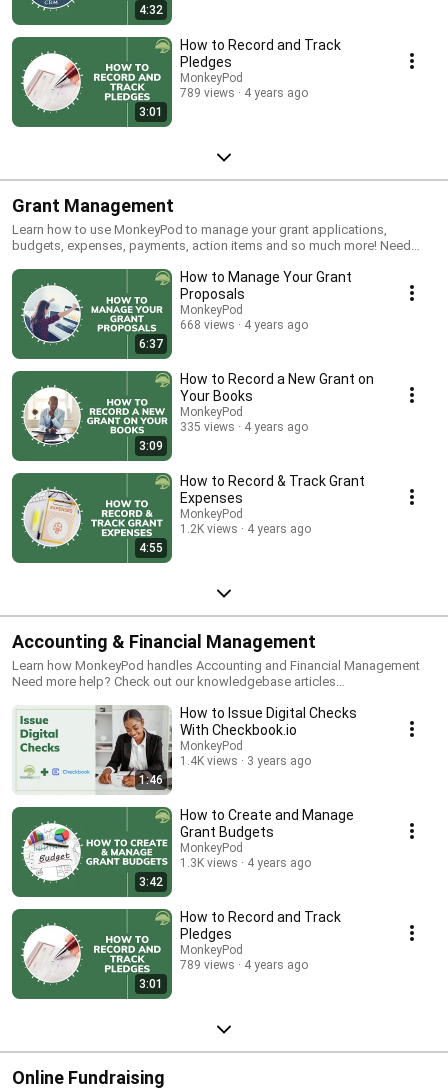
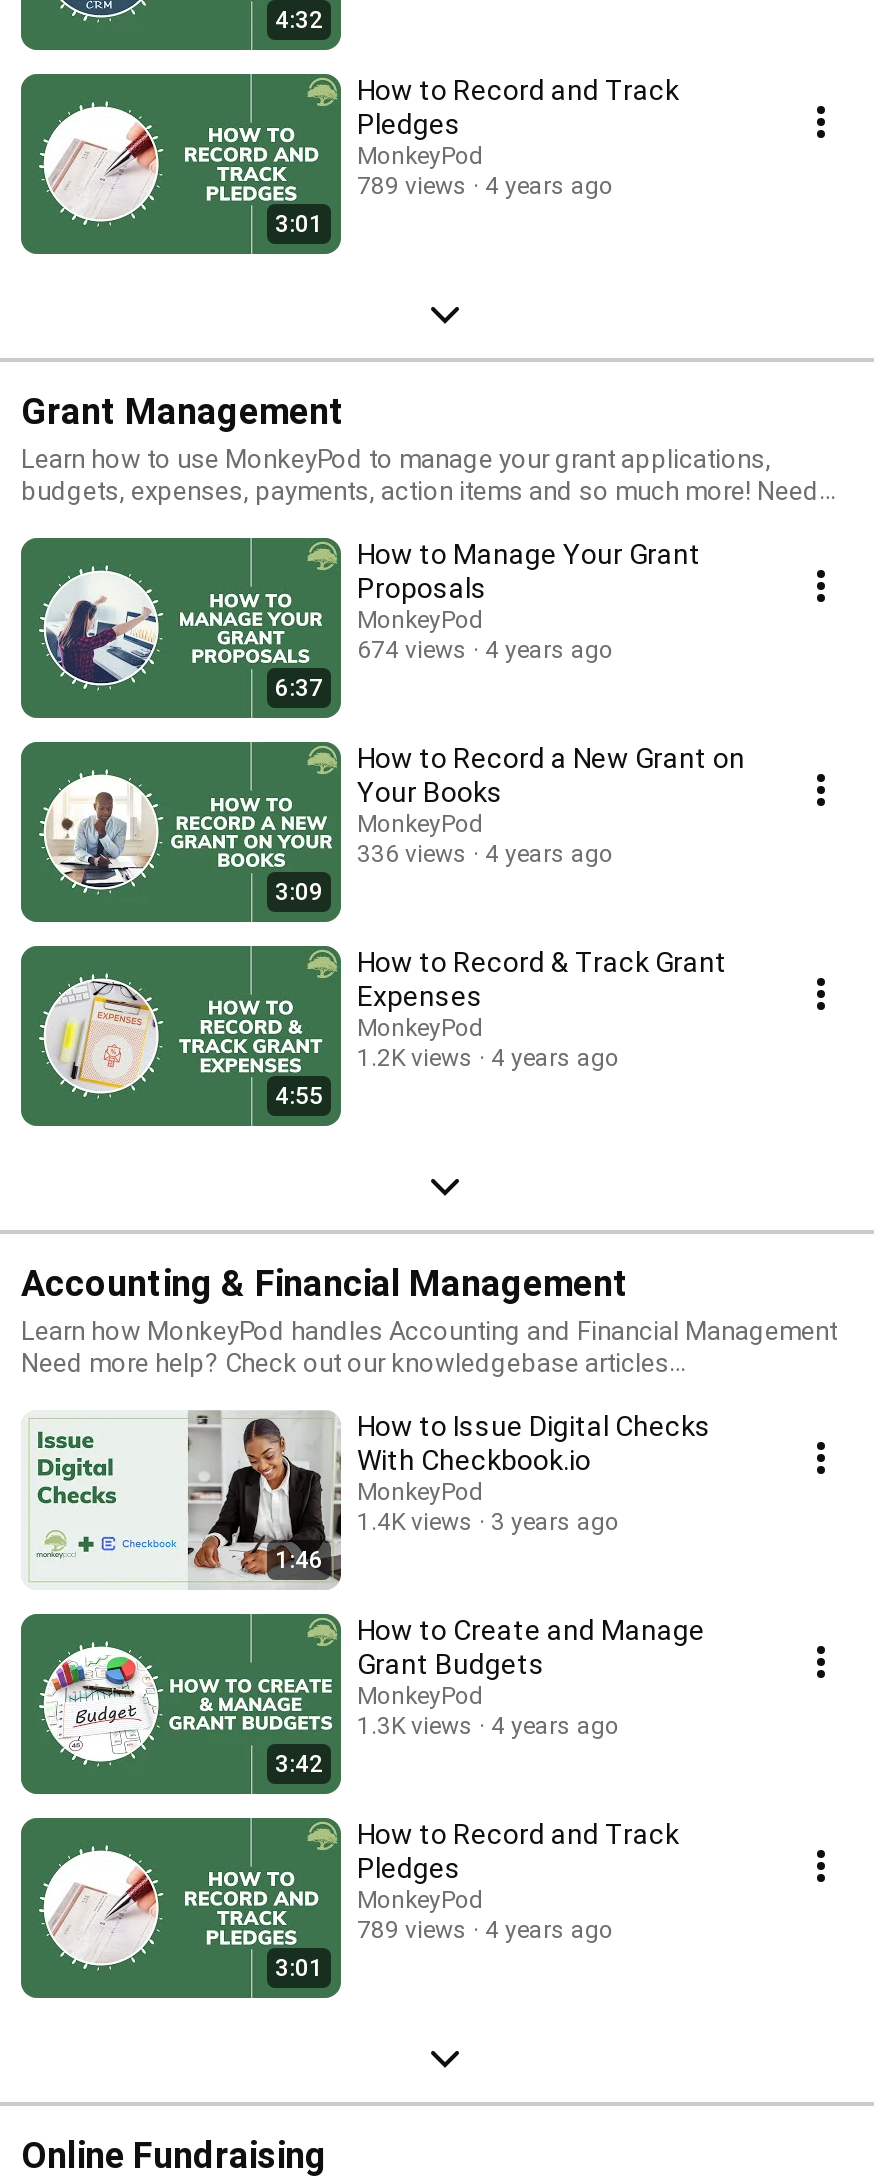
[180,317,308,331] 668 views 4 years ago -> [357,635,613,663] 674 views 4 years ago
[180,419,308,433] 335 views 4 years ago -> [357,839,613,867] 336 views 4 years ago

